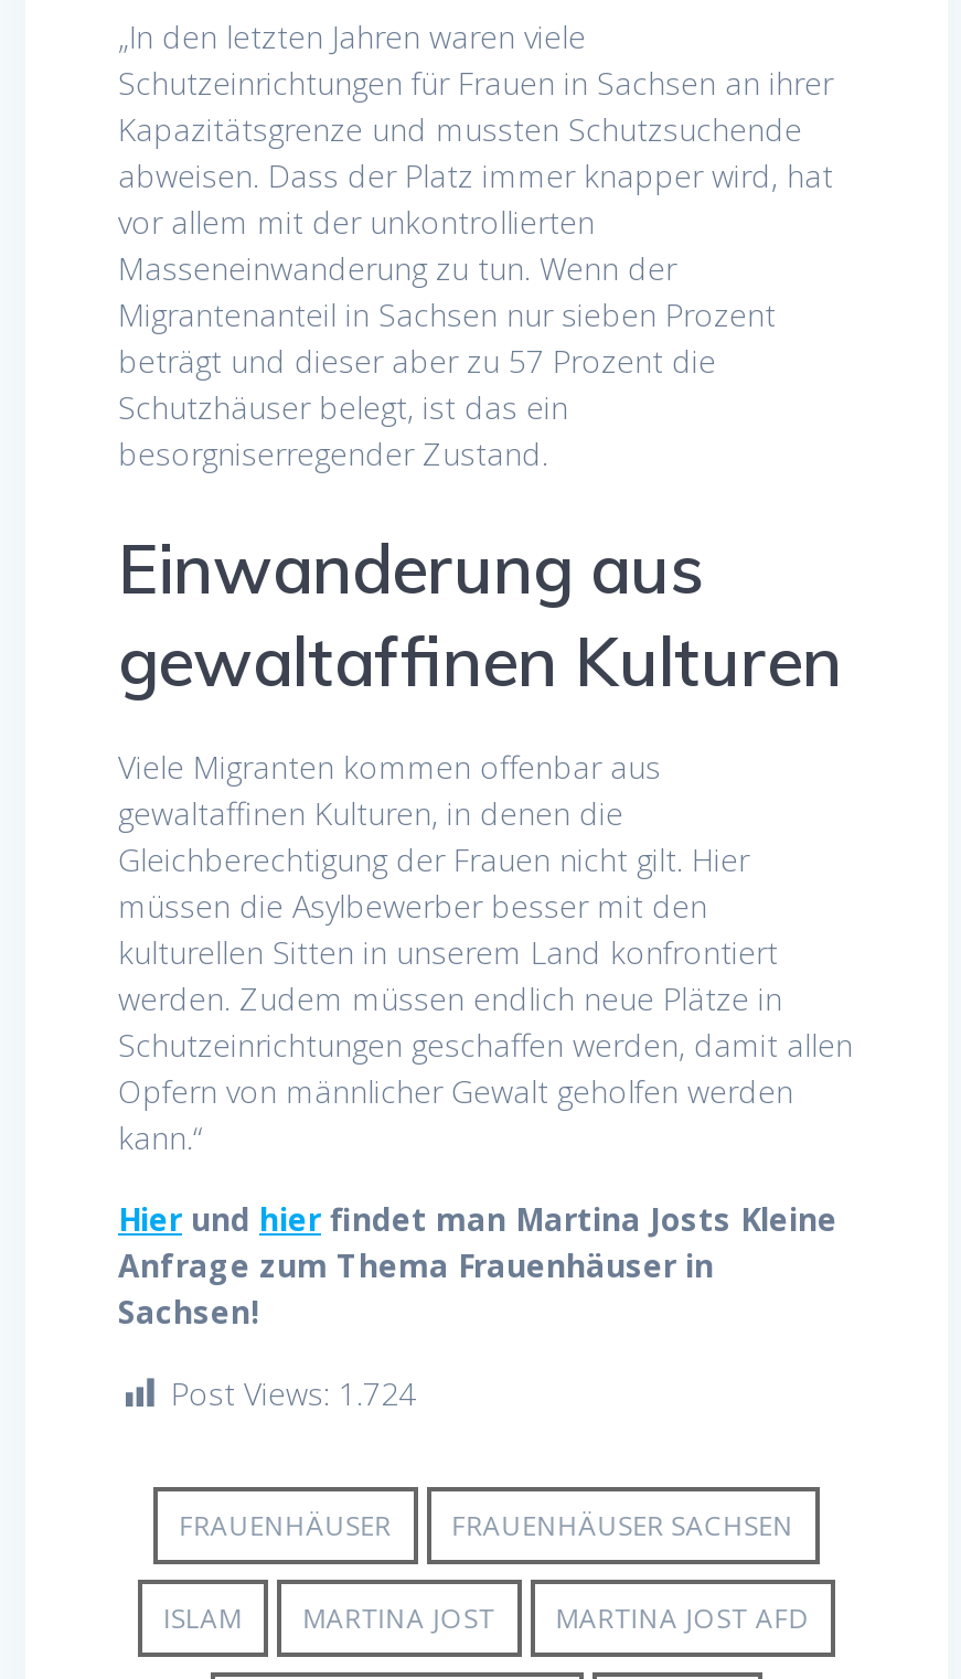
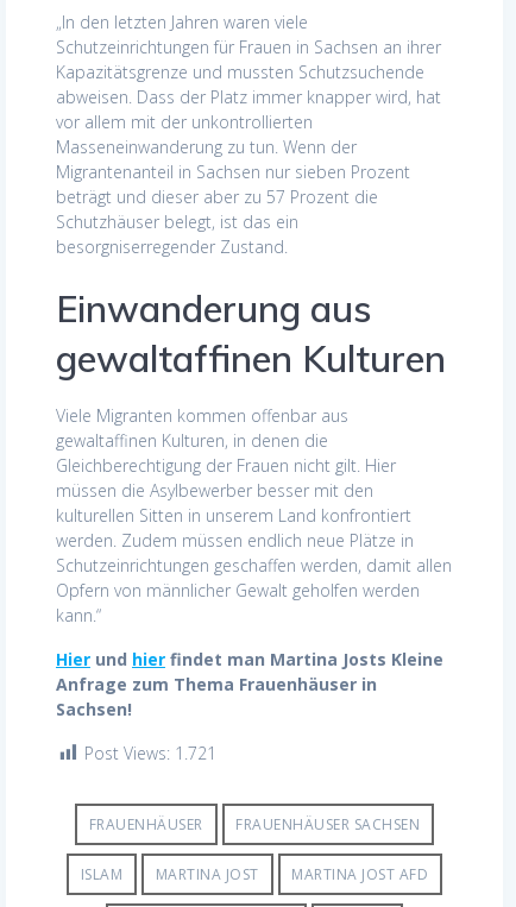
[171,1372,416,1414] Post Views: 1.724 -> [84,742,216,764] Post Views: 1.721

